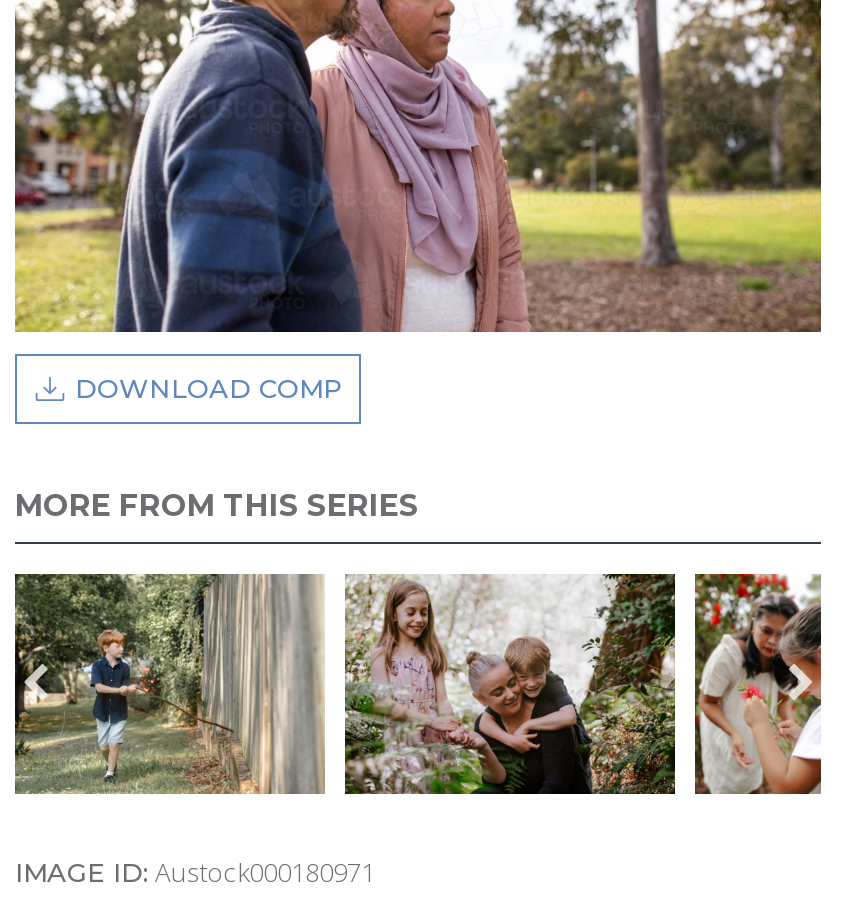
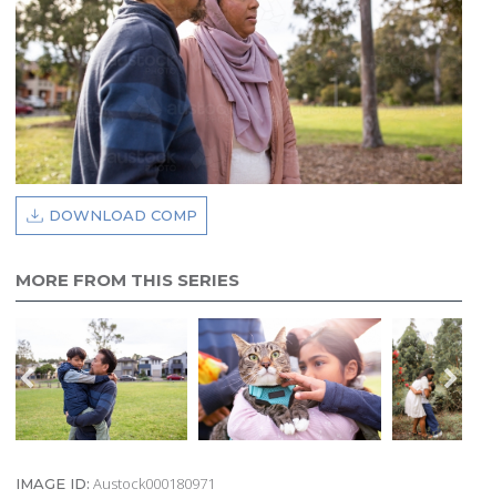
[13,572,325,796] [image] -> [14,318,188,441] [image]
[343,572,677,796] [image] -> [197,317,381,440] [image]
[693,572,823,794] [image] -> [391,317,463,440] [image]

